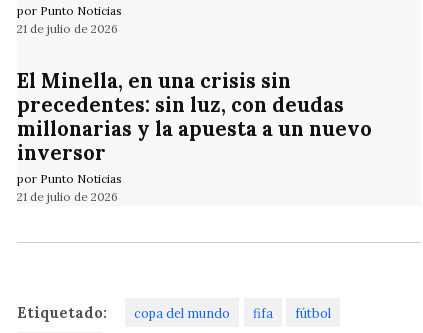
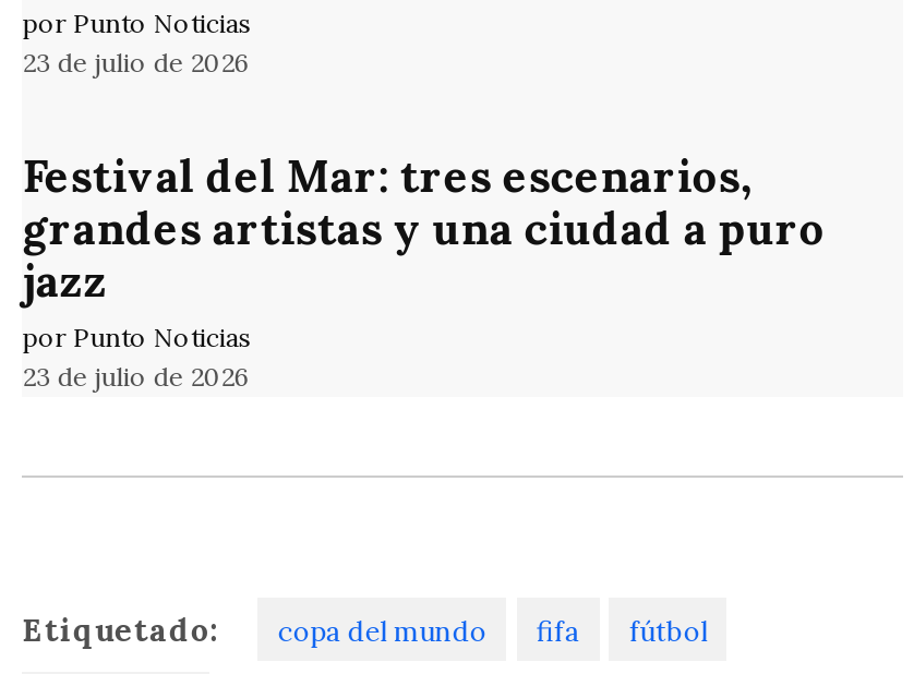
[17,21,118,36] 21 de julio de 2026 -> [23,45,250,78] 23 de julio de 2026
[17,68,372,166] El Minella, en una crisis sin | precedentes: sin luz, con deudas | millonarias y la apuesta a un nuevo | inversor -> [23,149,825,310] Festival del Mar: tres escenarios, | grandes artistas y una ciudad a puro | jazz
[17,189,118,204] 21 de julio de 2026 -> [23,359,250,392] 23 de julio de 2026

